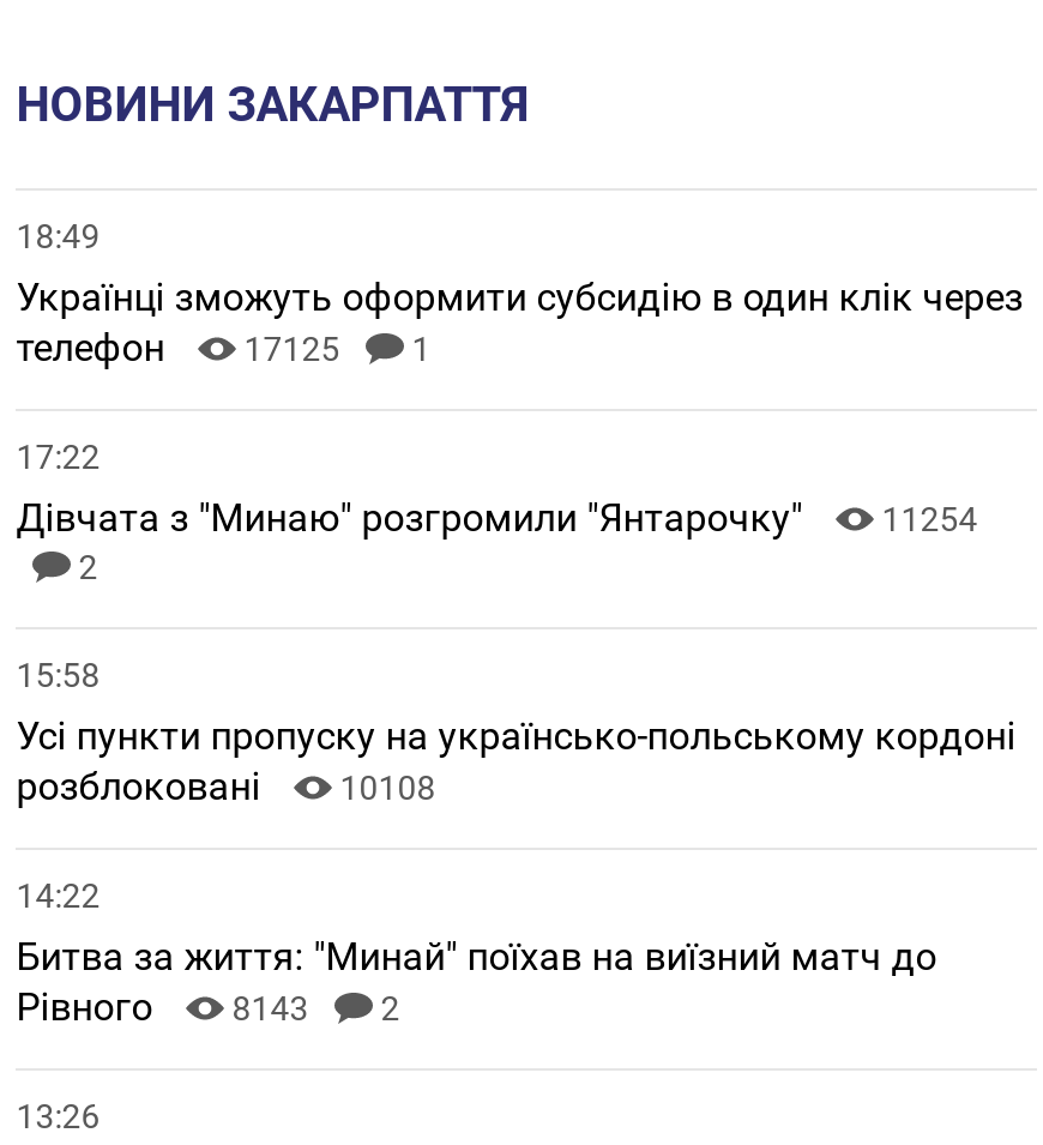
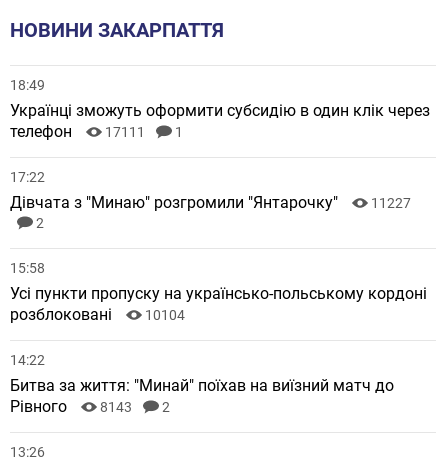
[16,324,431,369] телефон 17125 1 -> [10,122,183,141] телефон 17111 1
[16,494,978,540] Дівчата з "Минаю" розгромили "Янтарочку" 11254 -> [10,193,411,212] Дівчата з "Минаю" розгромили "Янтарочку" 11227
[16,763,436,808] розблоковані 10108 -> [10,305,185,324] розблоковані 10104

